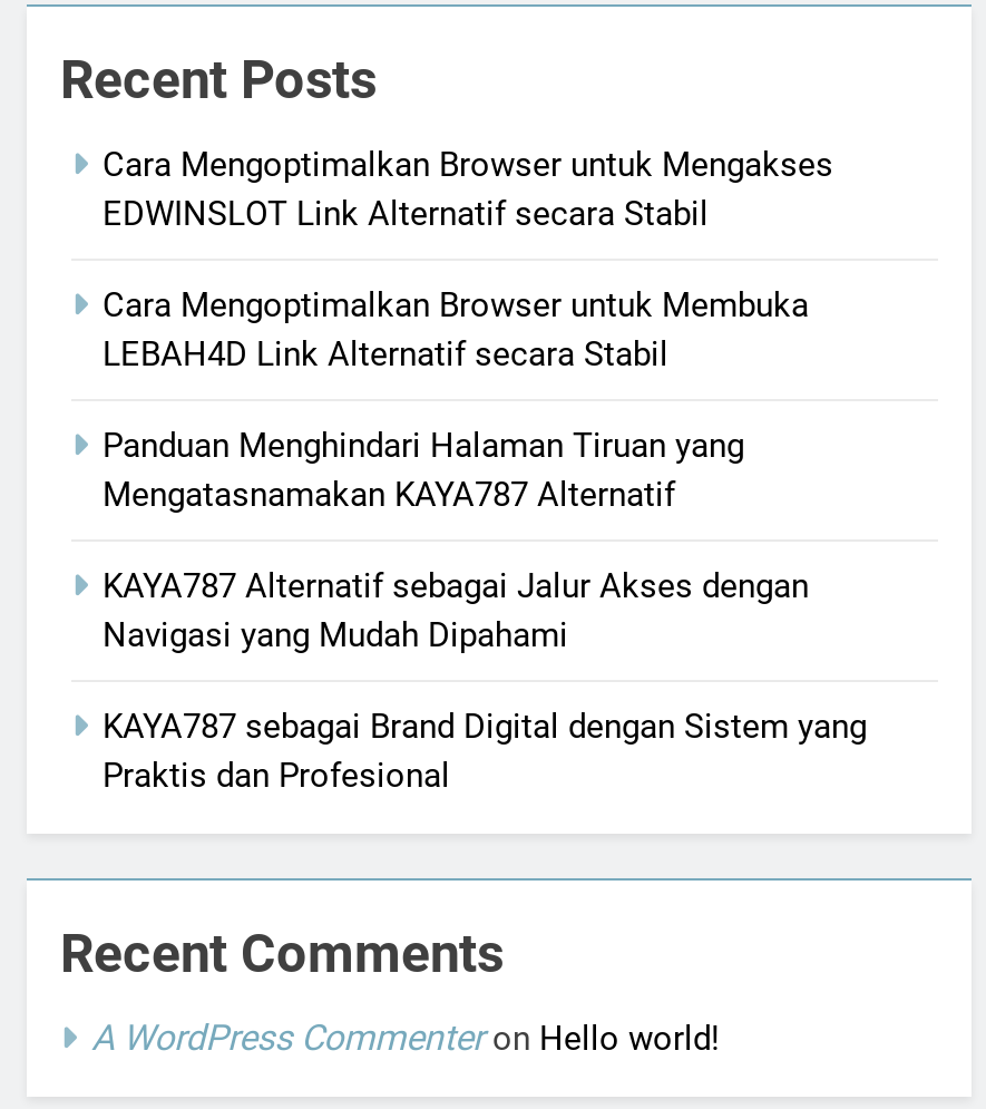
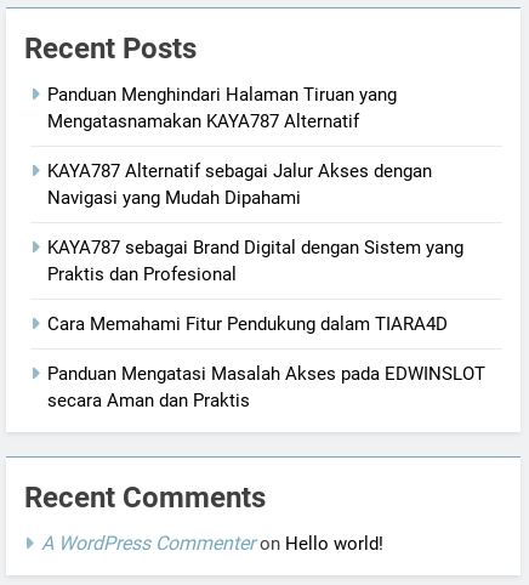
[102,145,833,374] Cara Mengoptimalkan Browser untuk Mengakses | EDWINSLOT Link Alternatif secara Stabil | Cara Mengoptimalkan Browser untuk Membuka | LEBAH4D Link Alternatif secara Stabil -> none
moved [102,426,867,796] -> [47,84,463,285]: Panduan Menghindari Halaman Tiruan yang | Mengatasnamakan KAYA787 Alternatif | KAYA787 Alternatif sebagai Jalur Akses dengan | Navigasi yang Mudah Dipahami | KAYA787 sebagai Brand Digital dengan Sistem yang | Praktis dan Profesional
none -> [47,313,485,411] Cara Memahami Fitur Pendukung dalam TIARA4D | Panduan Mengatasi Masalah Akses pada EDWINSLOT | secara Aman dan Praktis

